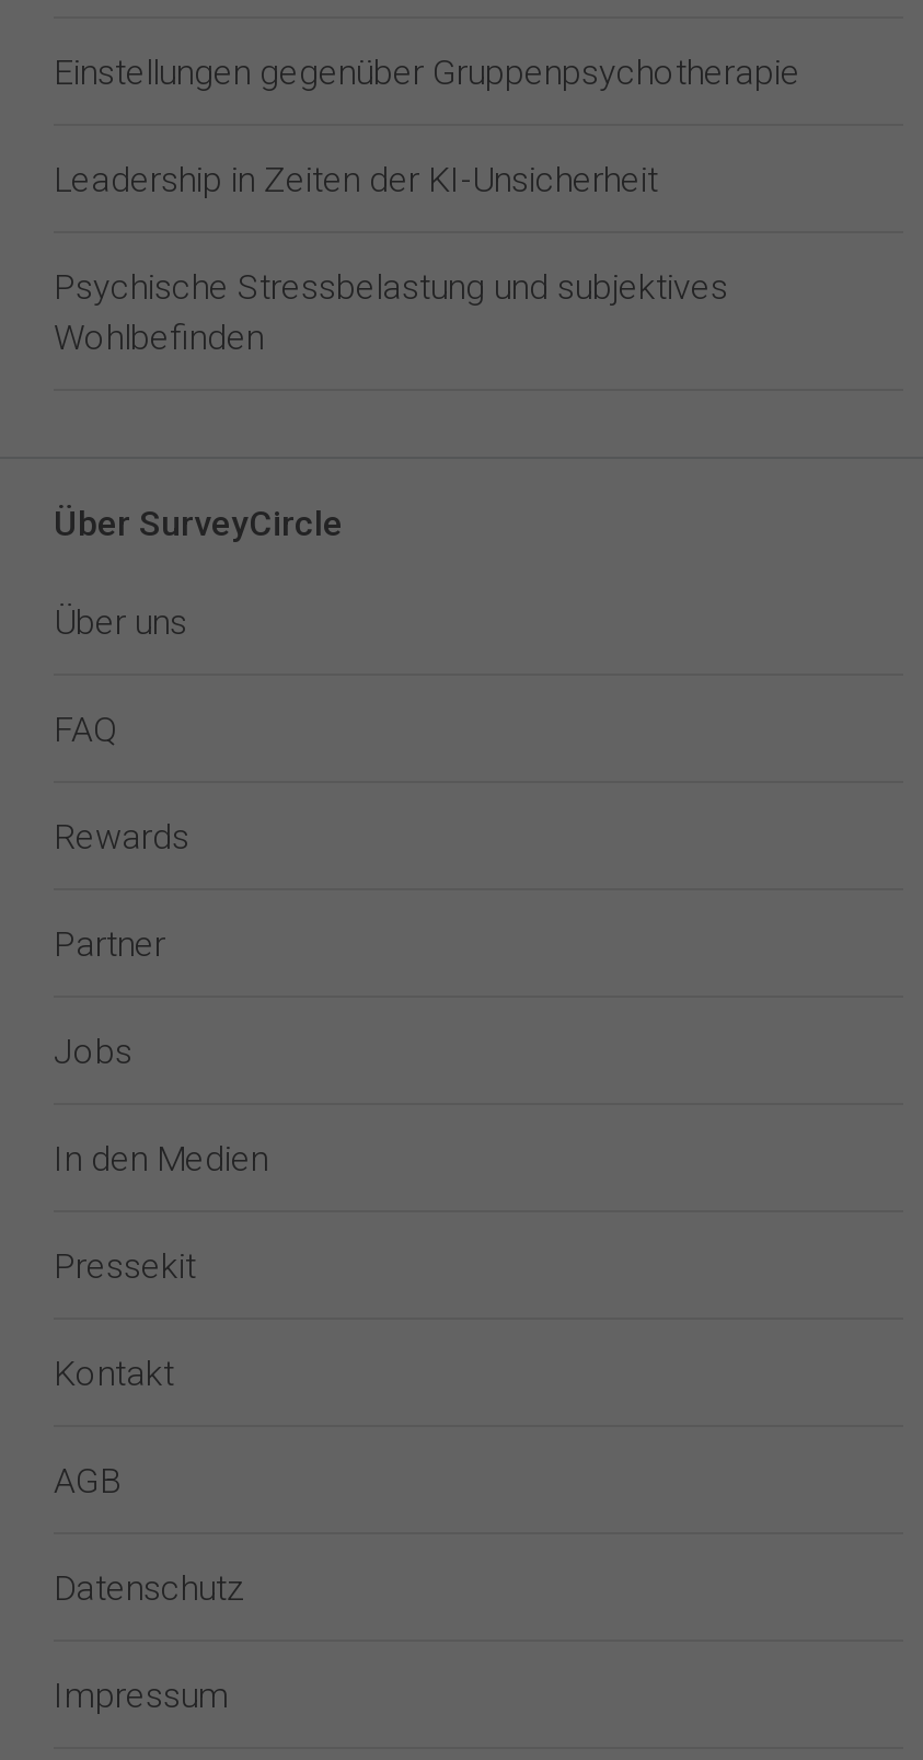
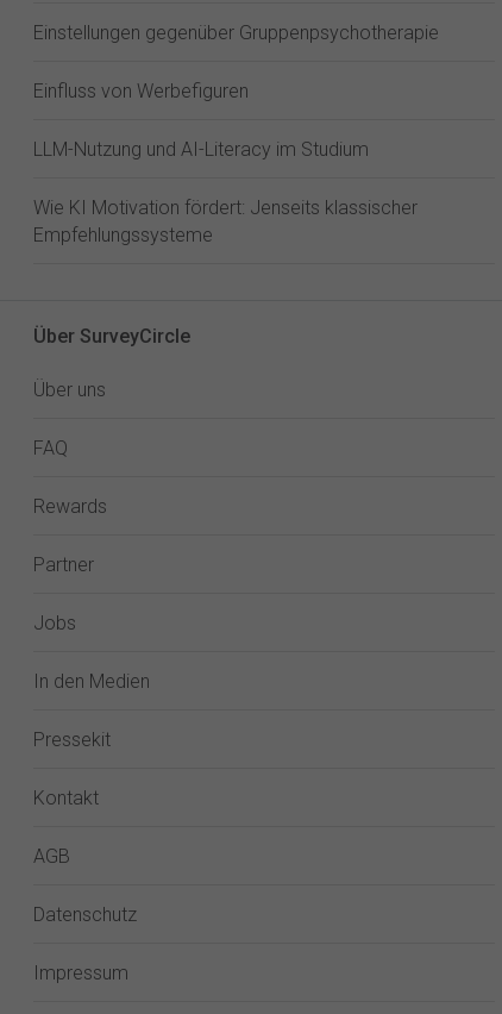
[54,159,728,358] Leadership in Zeiten der KI-Unsicherheit | Psychische Stressbelastung und subjektives | Wohlbefinden -> [33,80,418,246] Einfluss von Werbefiguren | LLM-Nutzung und AI-Literacy im Studium | Wie KI Motivation fördert: Jenseits klassischer | Empfehlungssysteme

